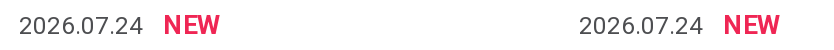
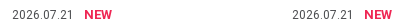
[19,10,219,40] 2026.07.24 NEW -> [12,7,112,22] 2026.07.21 NEW
[579,10,779,40] 2026.07.24 NEW -> [292,7,392,22] 2026.07.21 NEW

